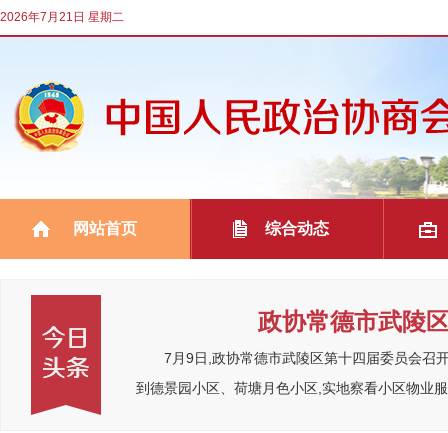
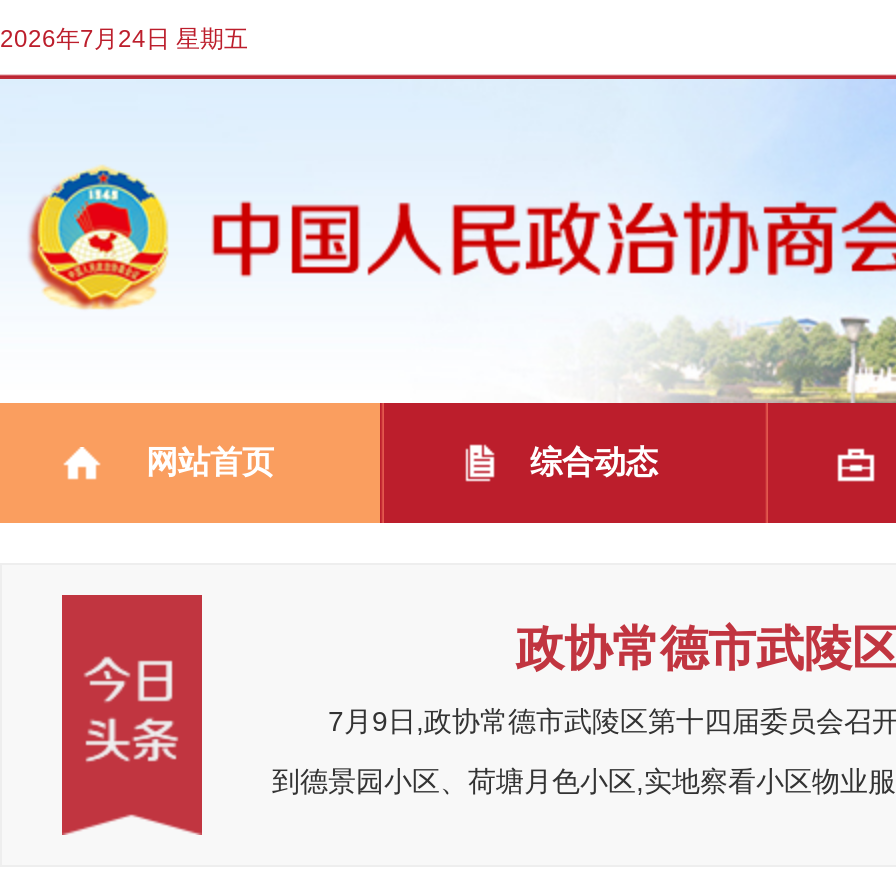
[0,10,124,24] 2026年7月21日 星期二 -> [0,25,248,53] 2026年7月24日 星期五

